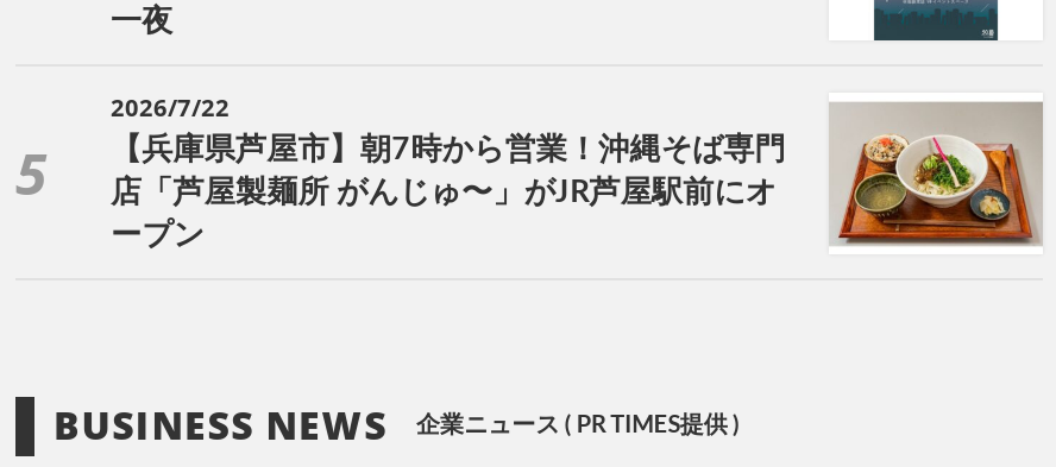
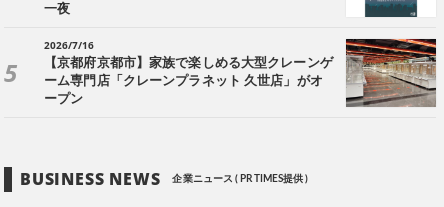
[111,91,230,124] 2026/7/22 -> [44,38,94,52] 2026/7/16
[111,93,1043,254] [image] | 【兵庫県芦屋市】朝7時から営業！沖縄そば専門 -> [44,38,437,108] [image] | 【京都府京都市】家族で楽しめる大型クレーンゲ
[111,179,777,210] 店「芦屋製麺所 がんじゅ〜」がJR芦屋駅前にオ -> [44,75,323,88] ーム専門店「クレーンプラネット 久世店」がオ

